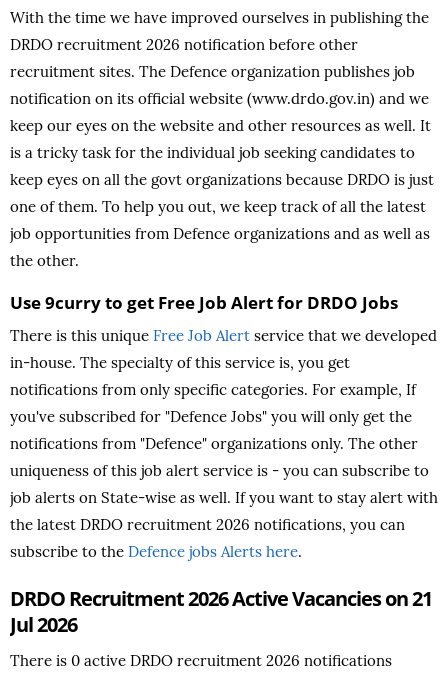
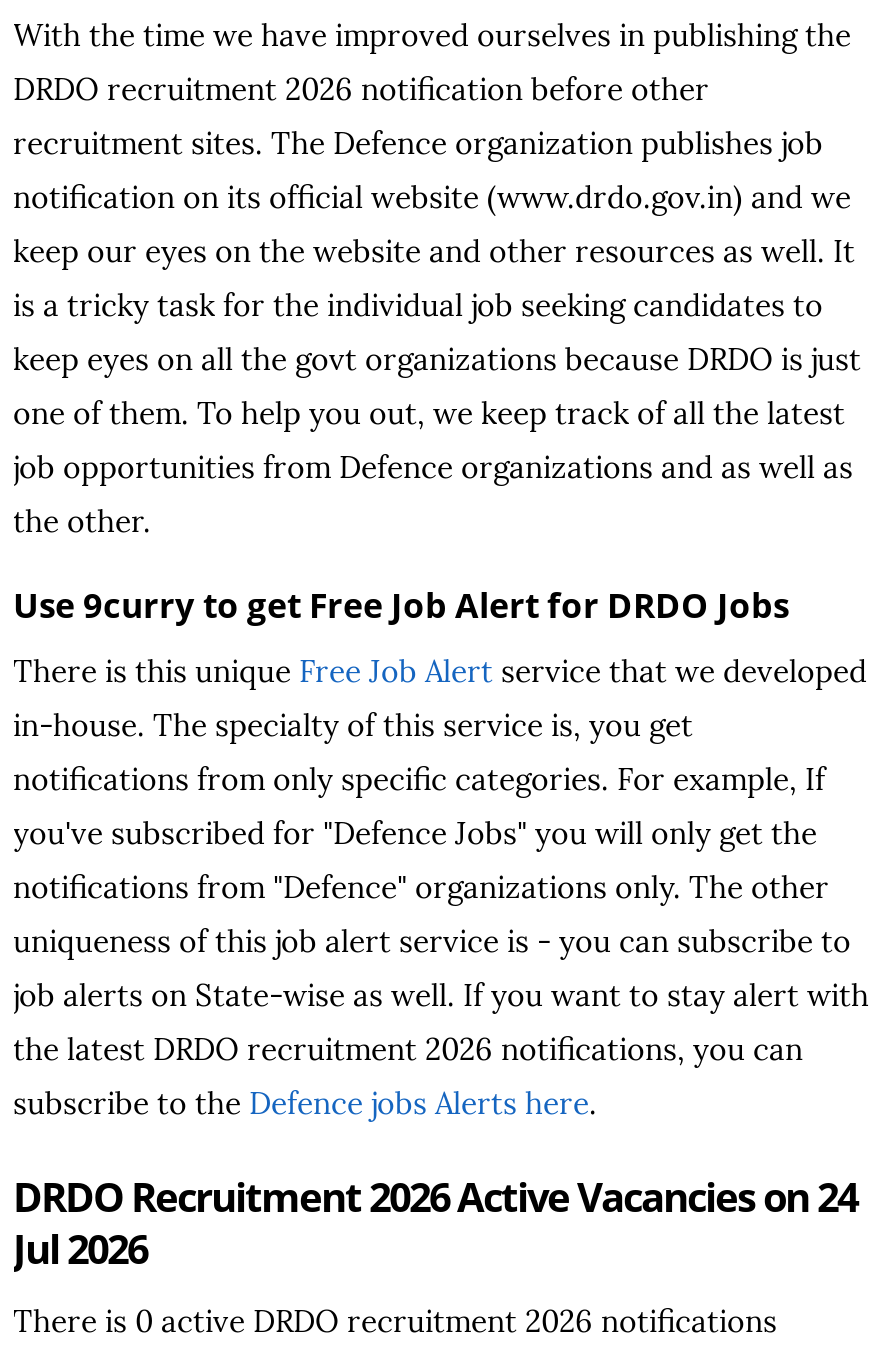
[9,585,431,612] DRDO Recruitment 2026 Active Vacancies on 21 -> [13,1170,857,1224] DRDO Recruitment 2026 Active Vacancies on 24

